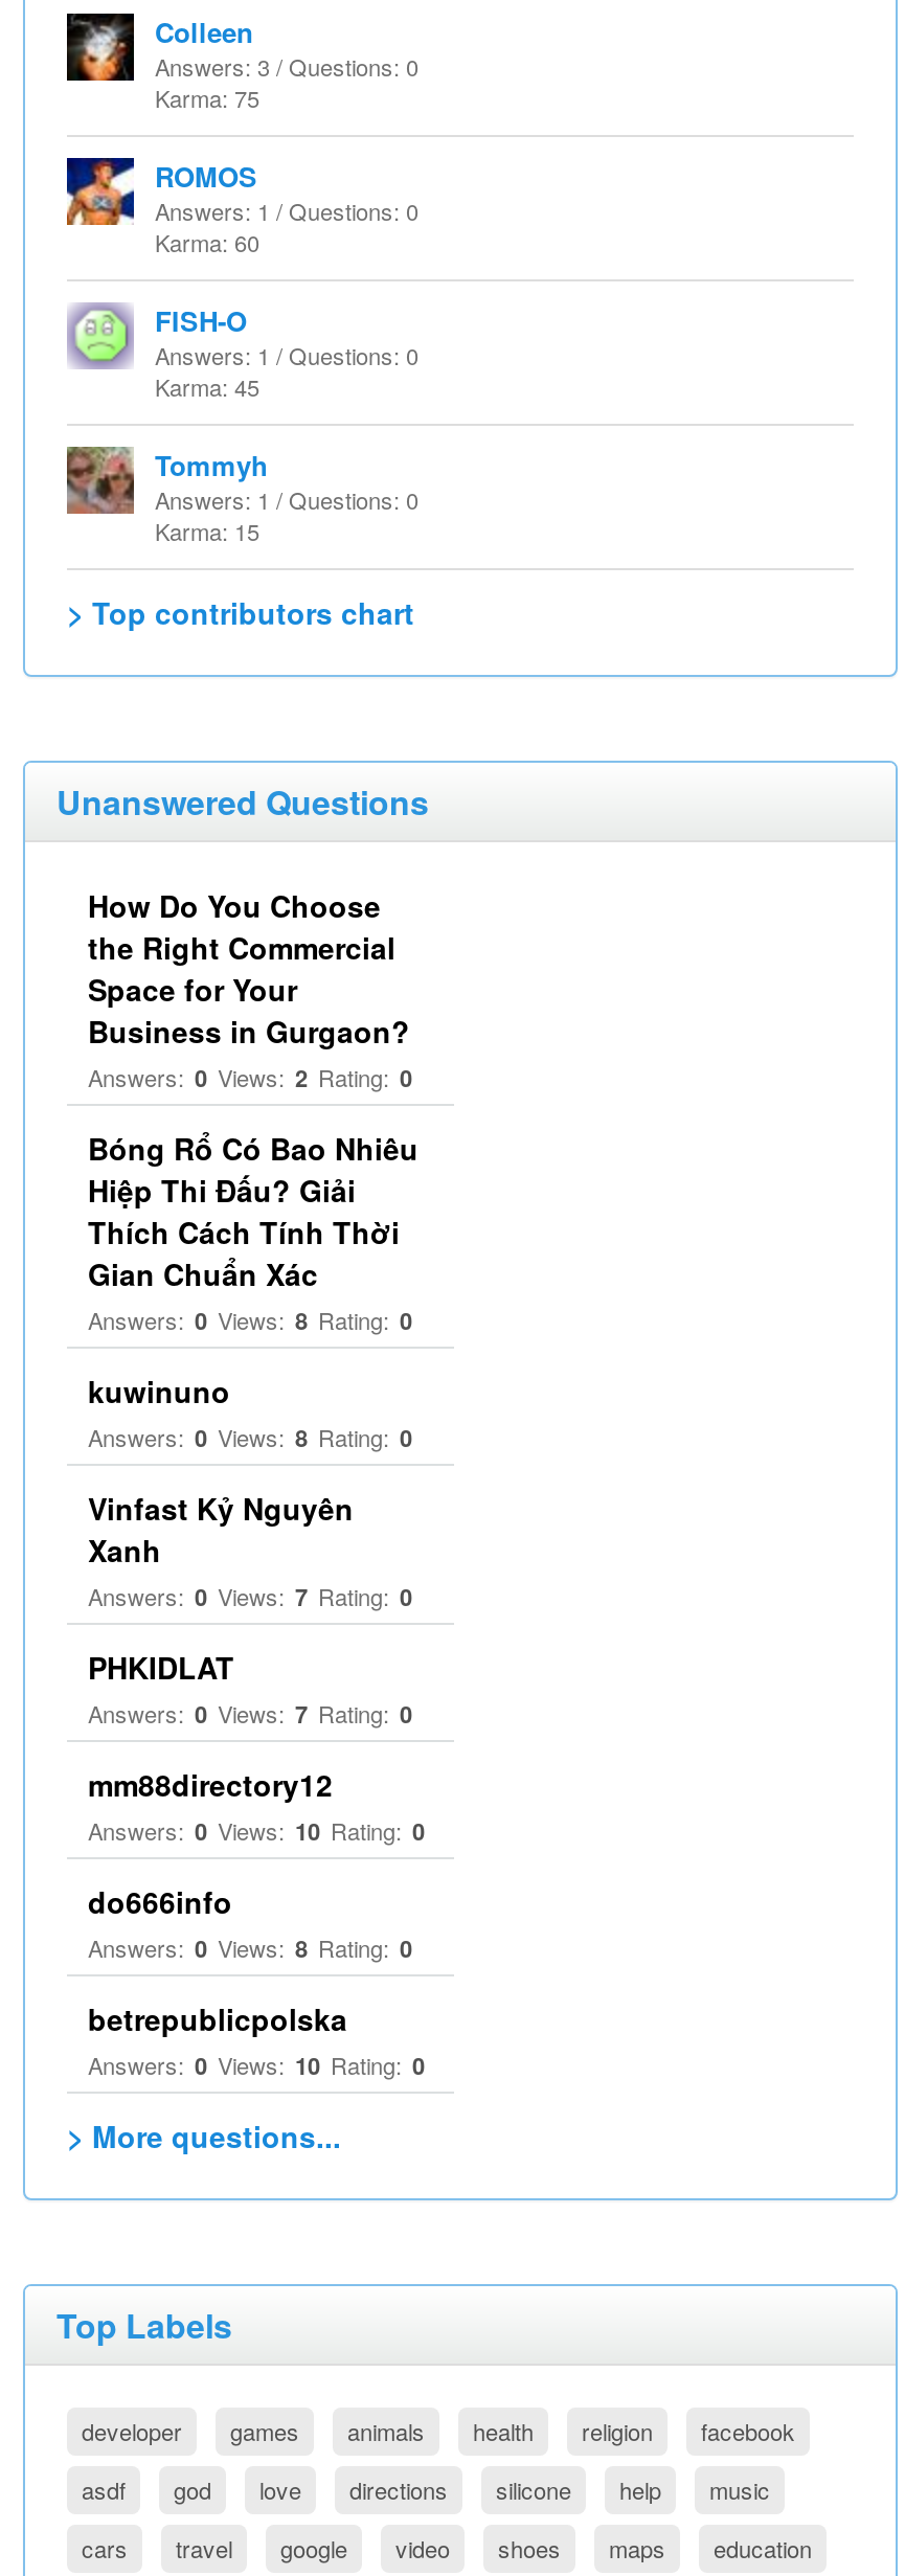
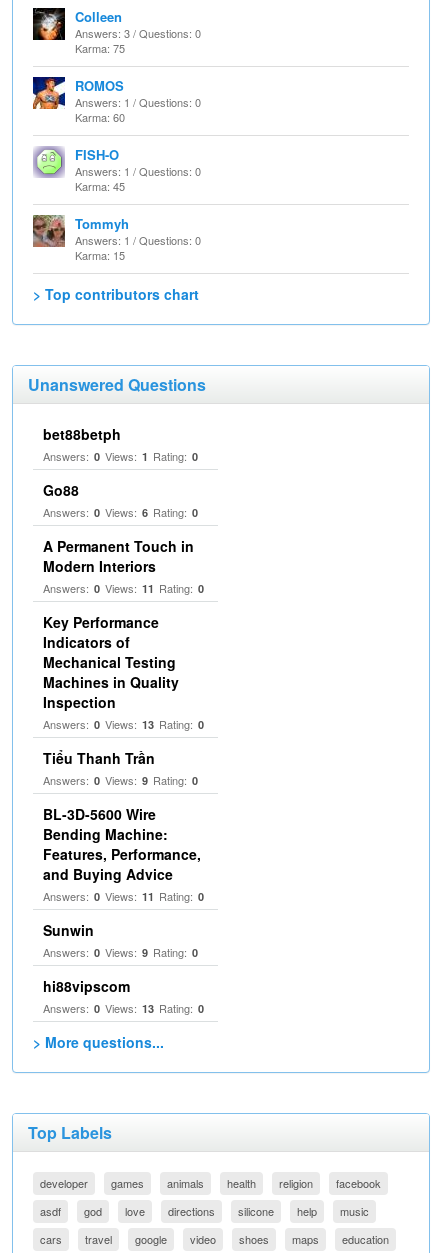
[88,884,412,1093] How Do You Choose | the Right Commercial | Space for Your | Business in Gurgaon? | Answers: 0 Views: 2 Rating: 0 -> [43,424,198,464] bet88betph | Answers: 0 Views: 1 Rating: 0
[88,1127,418,1336] Bóng Rổ Có Bao Nhiêu | Hiệp Thi Đấu? Giải | Thích Cách Tính Thời | Gian Chuẩn Xác | Answers: 0 Views: 8 Rating: 0 -> [43,480,198,520] Go88 | Answers: 0 Views: 6 Rating: 0
[88,1370,412,1453] kuwinuno | Answers: 0 Views: 8 Rating: 0 -> [43,536,204,596] A Permanent Touch in | Modern Interiors | Answers: 0 Views: 11 Rating: 0
[88,1487,412,1612] Vinfast Kỷ Nguyên | Xanh | Answers: 0 Views: 7 Rating: 0 -> [43,612,204,732] Key Performance | Indicators of | Mechanical Testing | Machines in Quality | Inspection | Answers: 0 Views: 13 Rating: 0
[88,1646,412,1730] PHKIDLAT | Answers: 0 Views: 7 Rating: 0 -> [43,748,198,788] Tiểu Thanh Trần | Answers: 0 Views: 9 Rating: 0
[88,1763,425,1847] mm88directory12 | Answers: 0 Views: 10 Rating: 0 -> [43,804,204,904] BL-3D-5600 Wire | Bending Machine: | Features, Performance, | and Buying Advice | Answers: 0 Views: 11 Rating: 0
[88,1880,412,1964] do666info | Answers: 0 Views: 8 Rating: 0 -> [43,920,198,960] Sunwin | Answers: 0 Views: 9 Rating: 0
[88,1997,425,2081] betrepublicpolska | Answers: 0 Views: 10 Rating: 0 -> [43,976,204,1016] hi88vipscom | Answers: 0 Views: 13 Rating: 0

